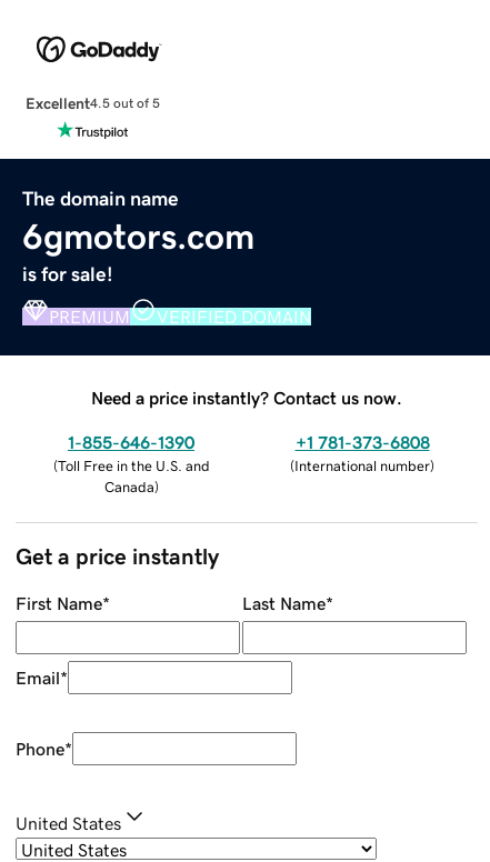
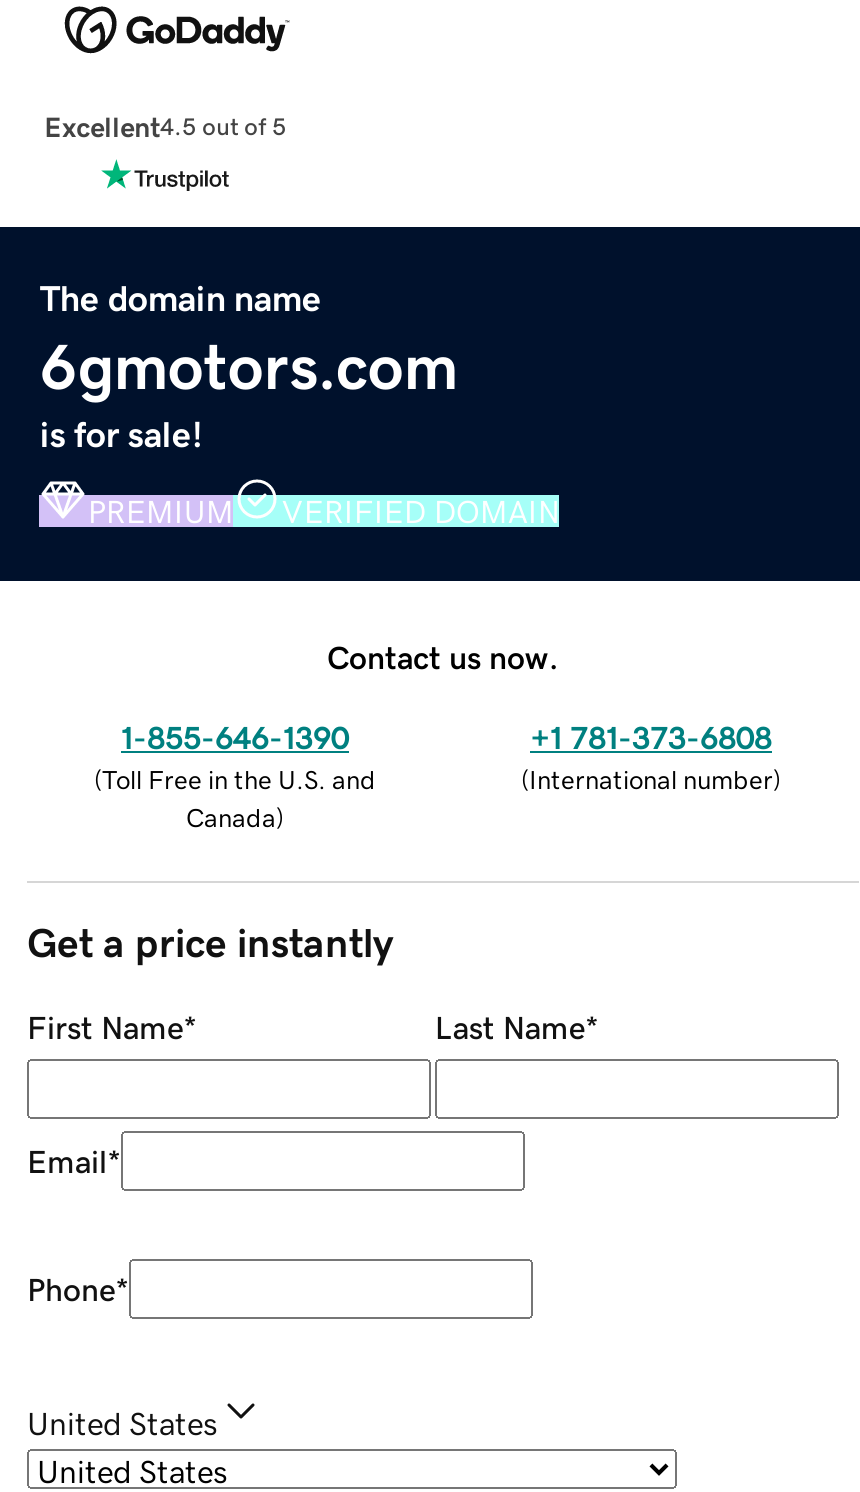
[91,388,402,406] Need a price instantly? Contact us now. -> [327,640,559,672] Contact us now.

